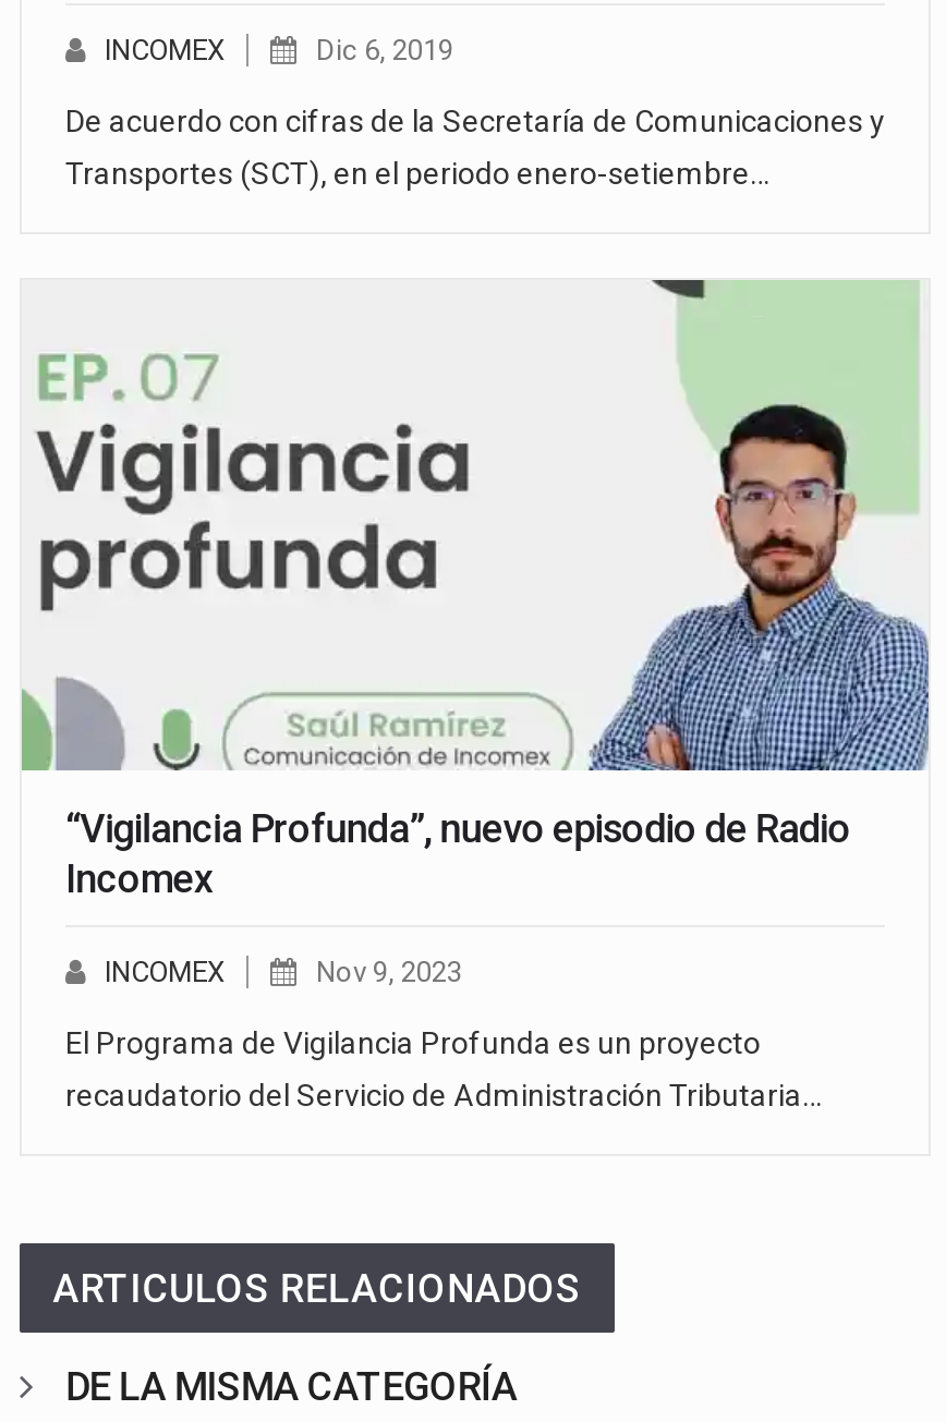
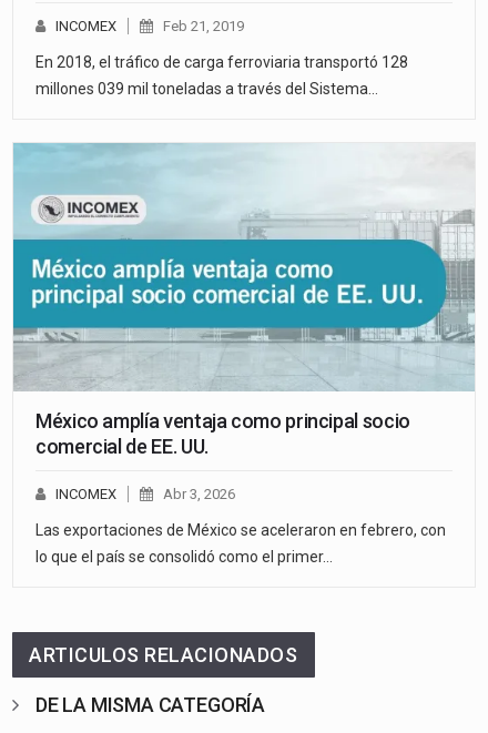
[316,34,453,67] Dic 6, 2019 -> [163,17,244,34] Feb 21, 2019
[65,104,885,139] De acuerdo con cifras de la Secretaría de Comunicaciones y -> [35,53,408,71] En 2018, el tráfico de carga ferroviaria transportó 128
[65,156,769,191] Transportes (SCT), en el periodo enero-setiembre… -> [35,79,378,97] millones 039 mil toneladas a través del Sistema…
[22,277,929,901] [image] | “Vigilancia Profunda”, nuevo episodio de Radio | Incomex -> [12,142,476,458] [image] | México amplía ventaja como principal socio | comercial de EE. UU.
[316,955,462,988] Nov 9, 2023 -> [163,486,235,503] Abr 3, 2026
[65,1025,761,1060] El Programa de Vigilancia Profunda es un proyecto -> [35,522,446,539] Las exportaciones de México se aceleraron en febrero, con
[65,1077,822,1112] recaudatorio del Servicio de Administración Tributaria… -> [35,548,333,566] lo que el país se consolidó como el primer…

